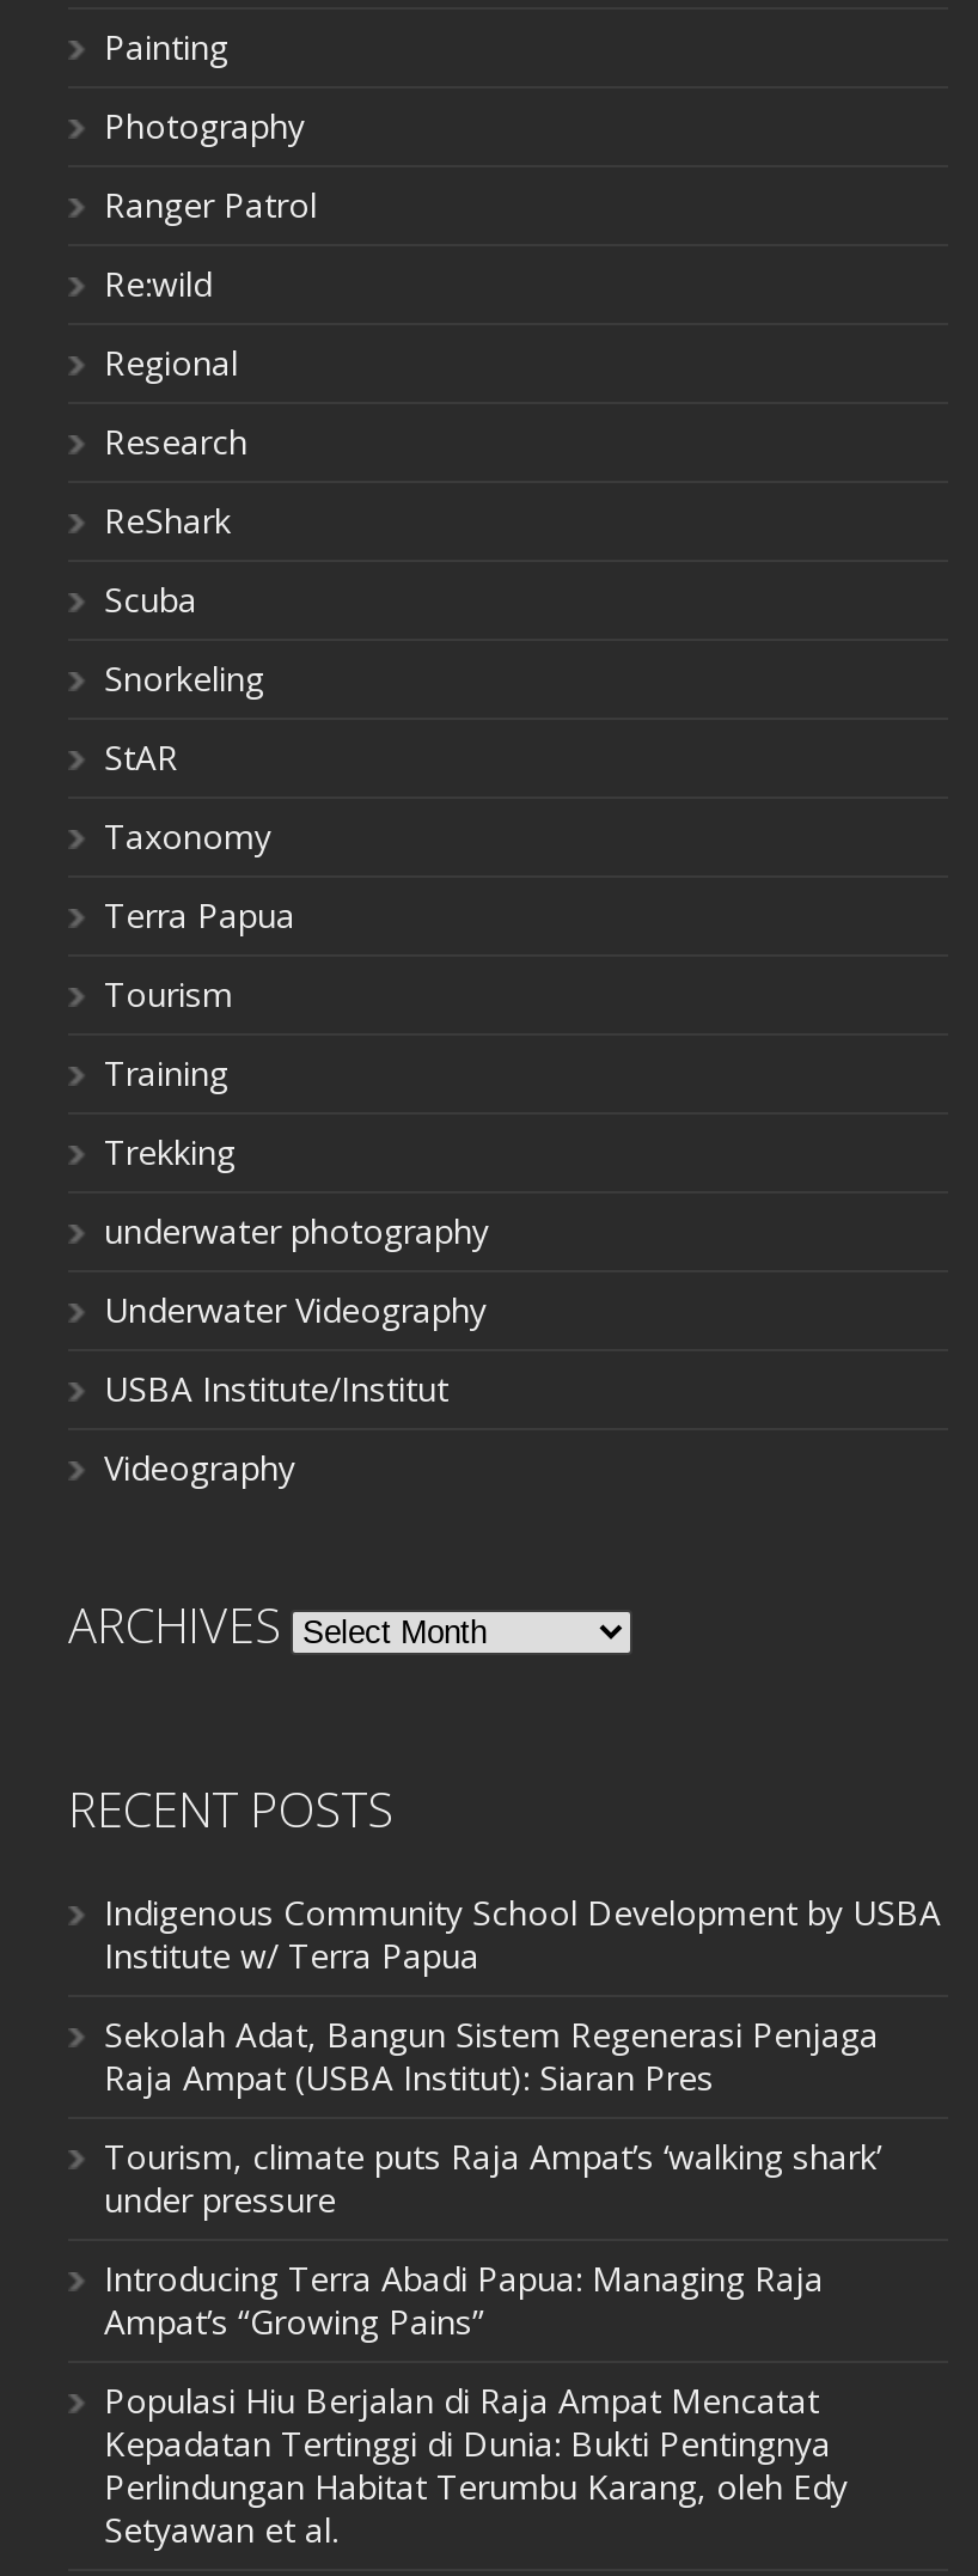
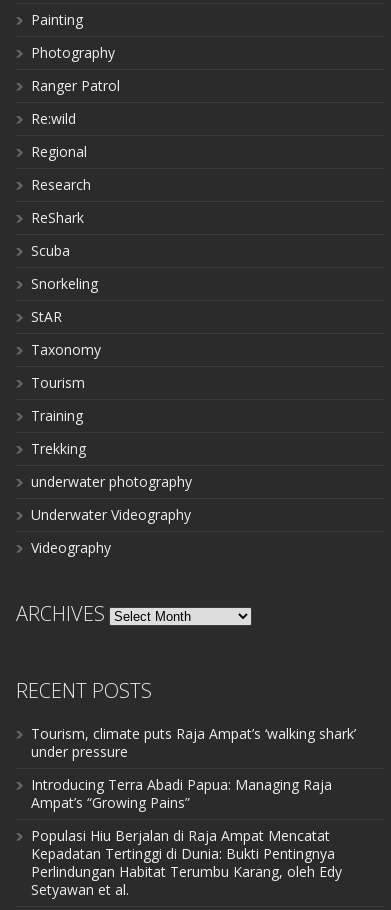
[104,892,295,938] Terra Papua -> none
[104,1366,448,1411] USBA Institute/Institut -> none
[104,1890,941,2100] Indigenous Community School Development by USBA | Institute w/ Terra Papua | Sekolah Adat, Bangun Sistem Regenerasi Penjaga | Raja Ampat (USBA Institut): Siaran Pres -> none

